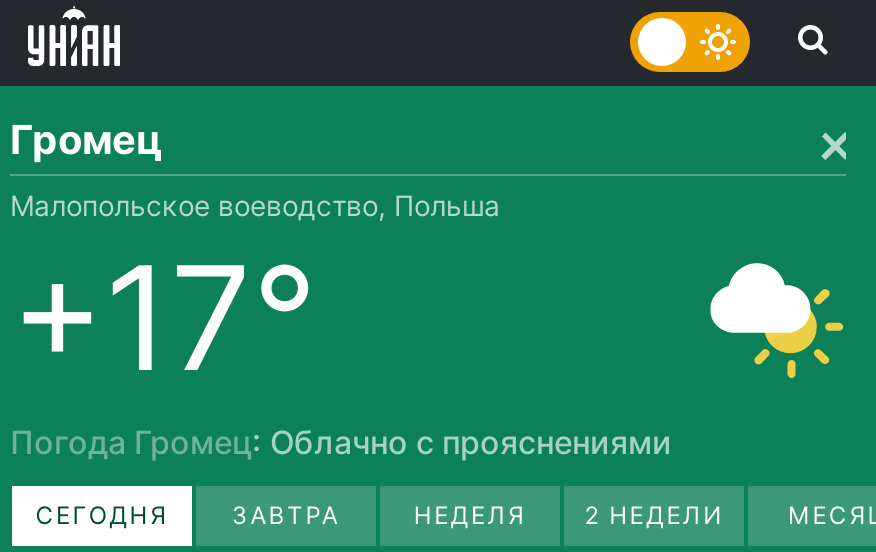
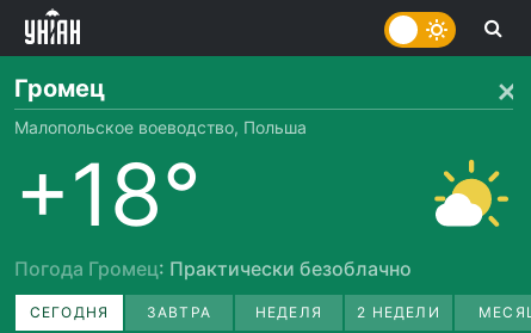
[10,230,846,462] [image] | +17° | Погода Громец: Облачно с прояснениями -> [14,142,511,280] [image] | +18° | Погода Громец: Практически безоблачно

